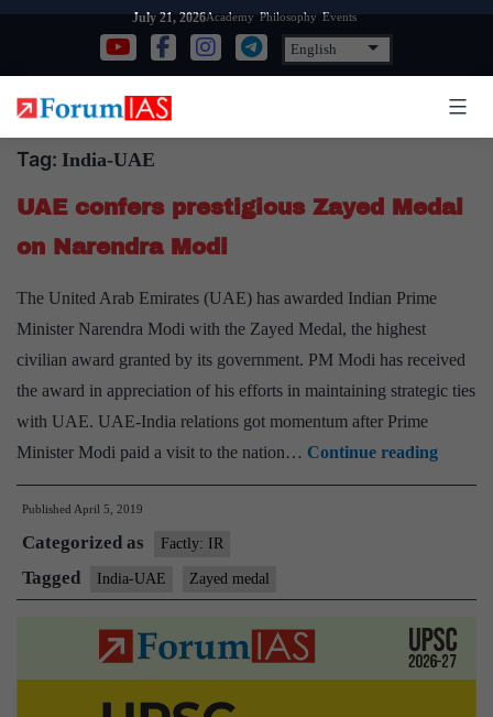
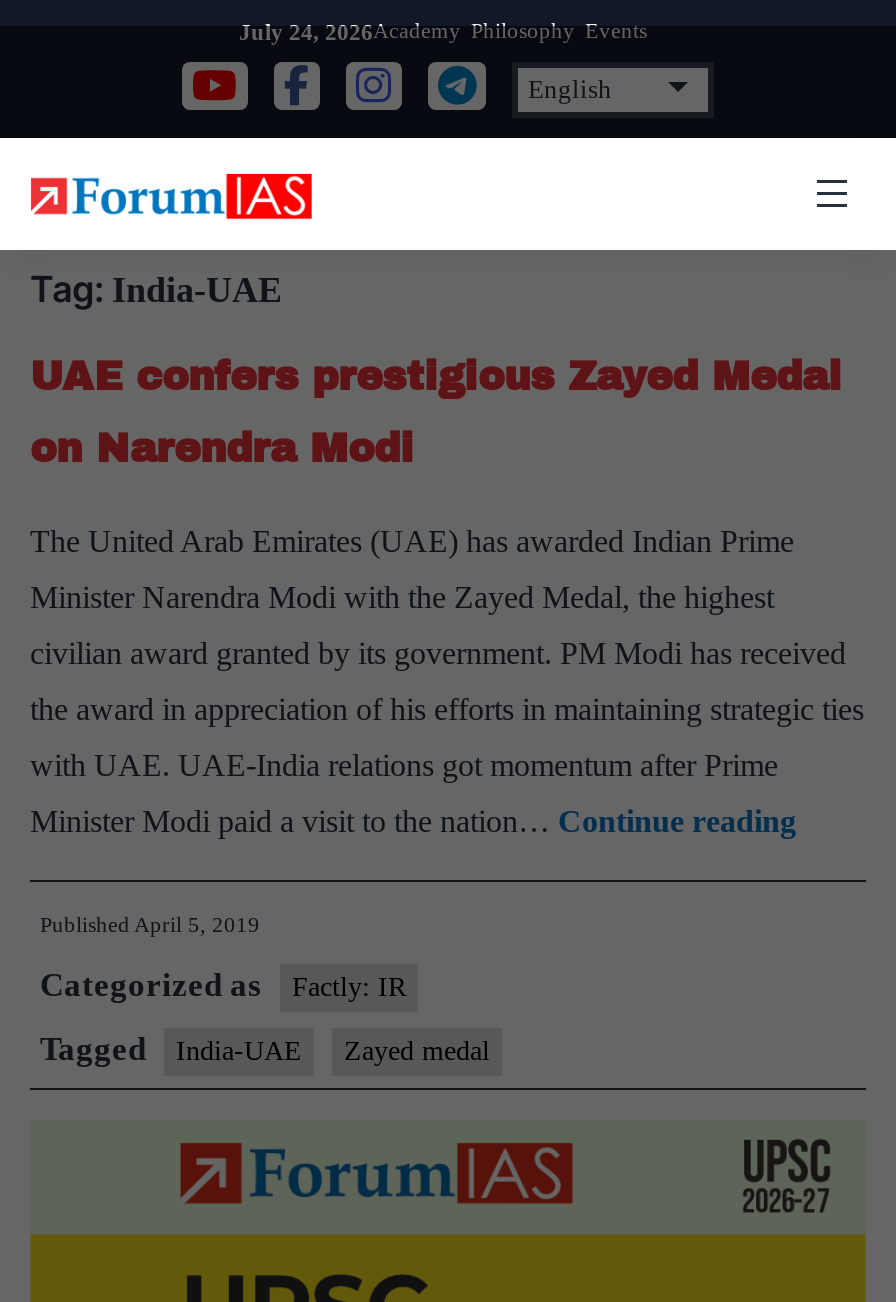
[132,10,356,24] July 21, 2026Academy Philosophy Events -> [239,18,647,44] July 24, 2026Academy Philosophy Events

